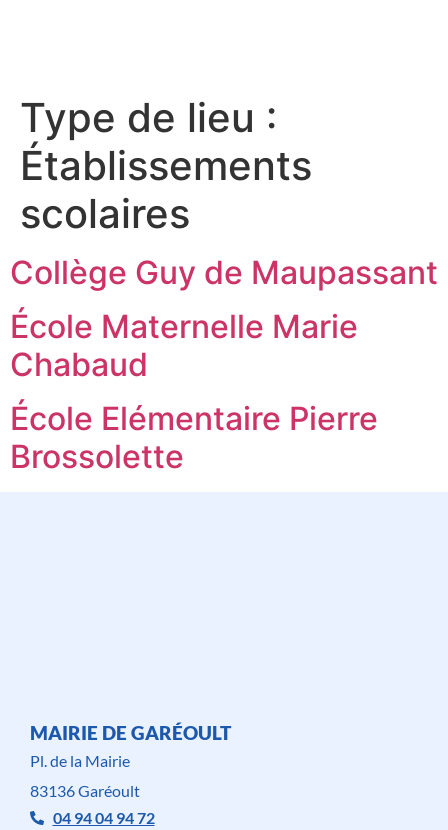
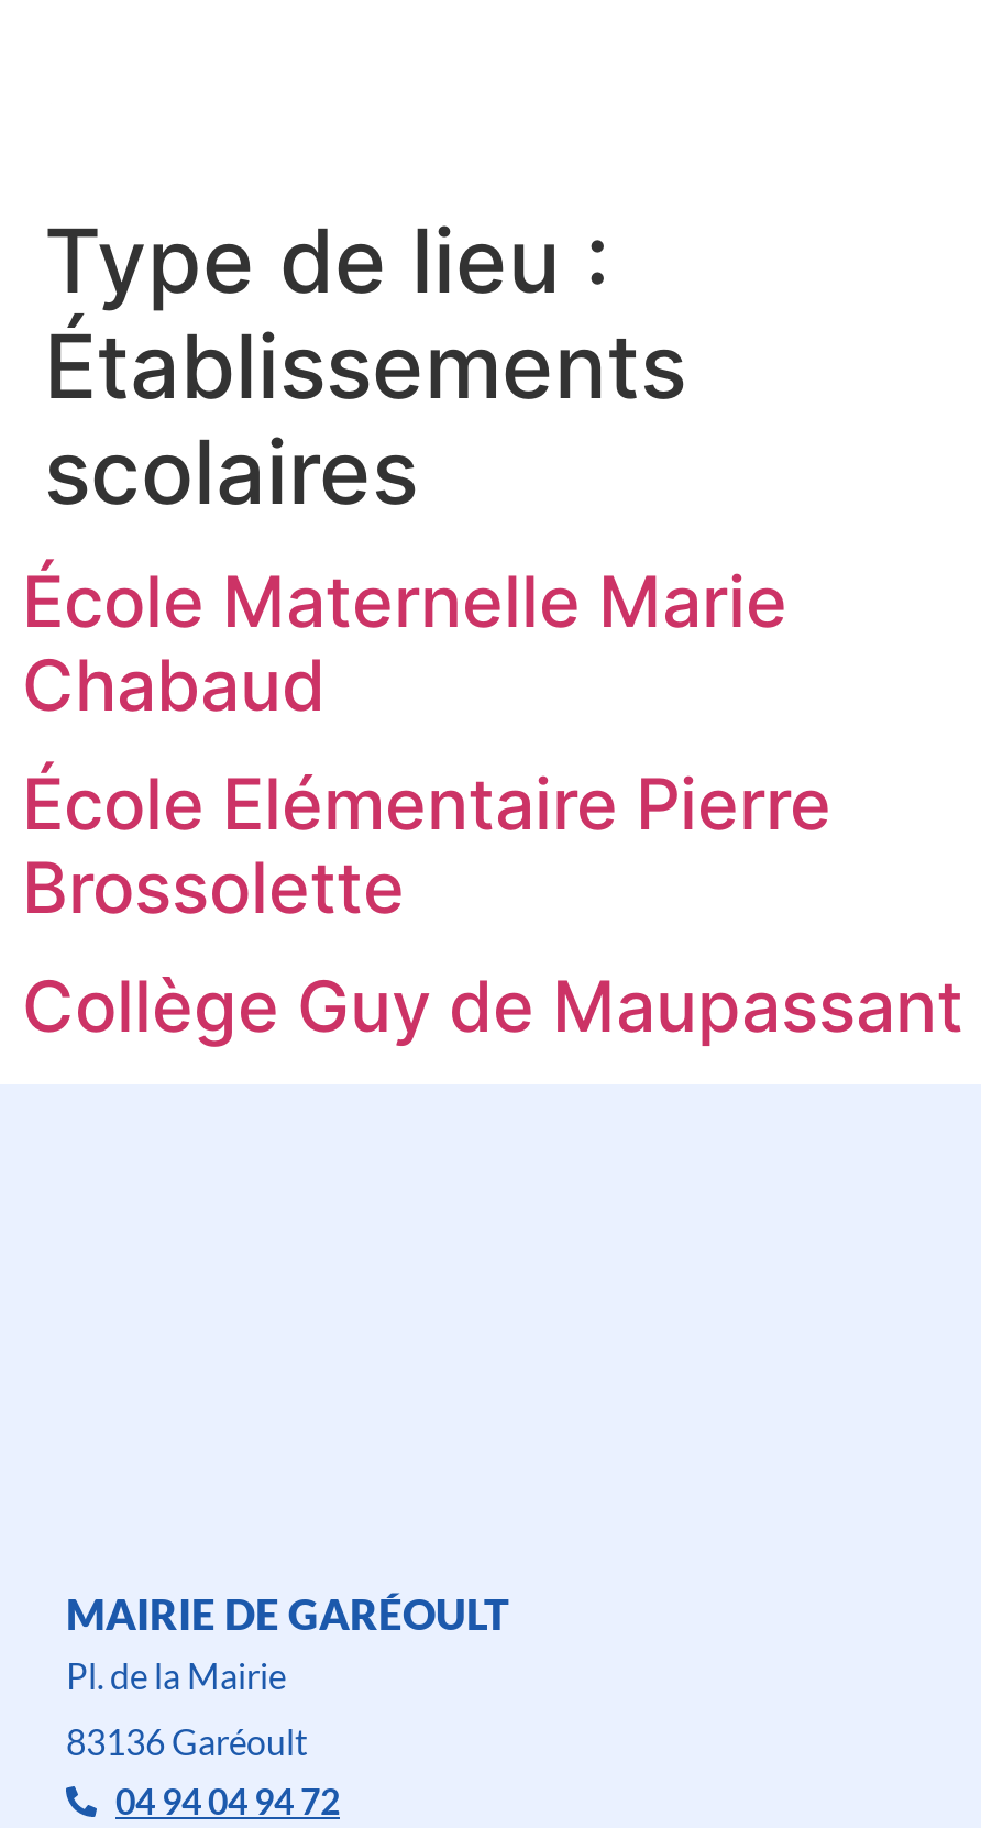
moved [10,253,438,292] -> [22,963,963,1049]: Collège Guy de Maupassant
moved [10,307,378,476] -> [22,559,831,930]: École Maternelle Marie | Chabaud | École Elémentaire Pierre | Brossolette

